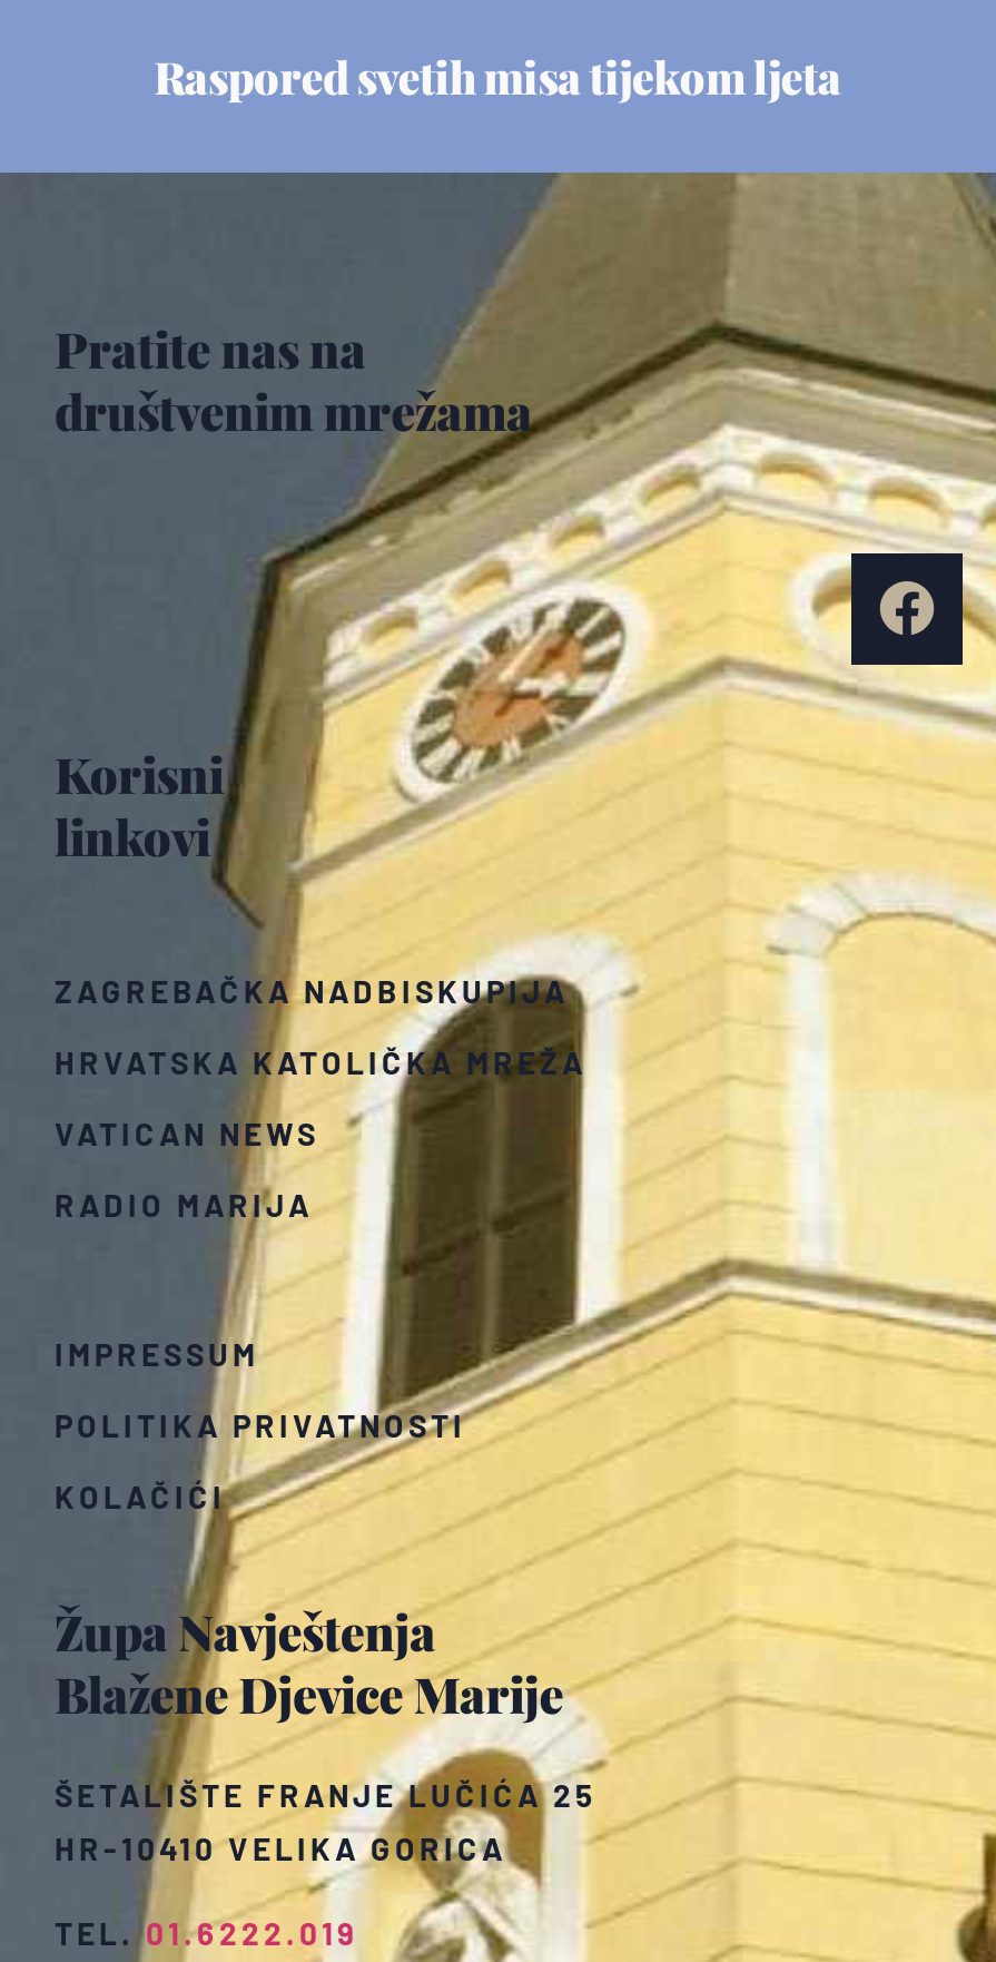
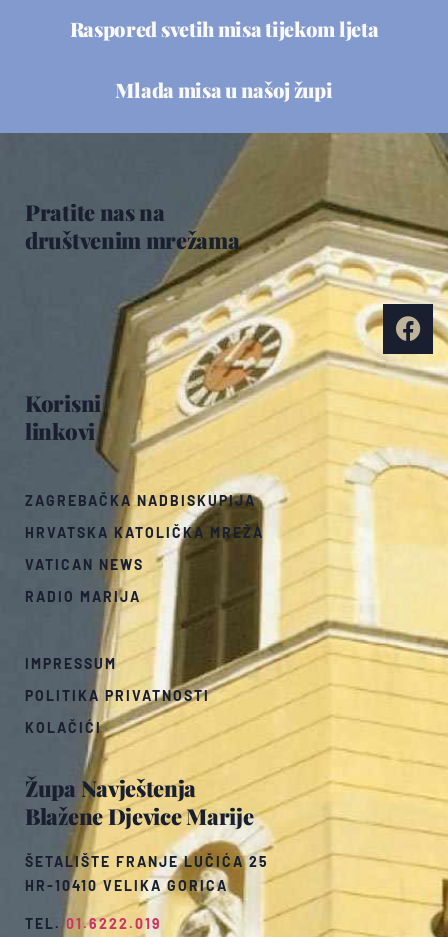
none -> [115,76,332,103] Mlada misa u našoj župi

